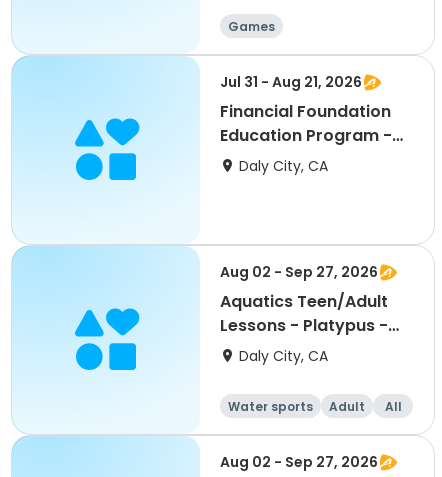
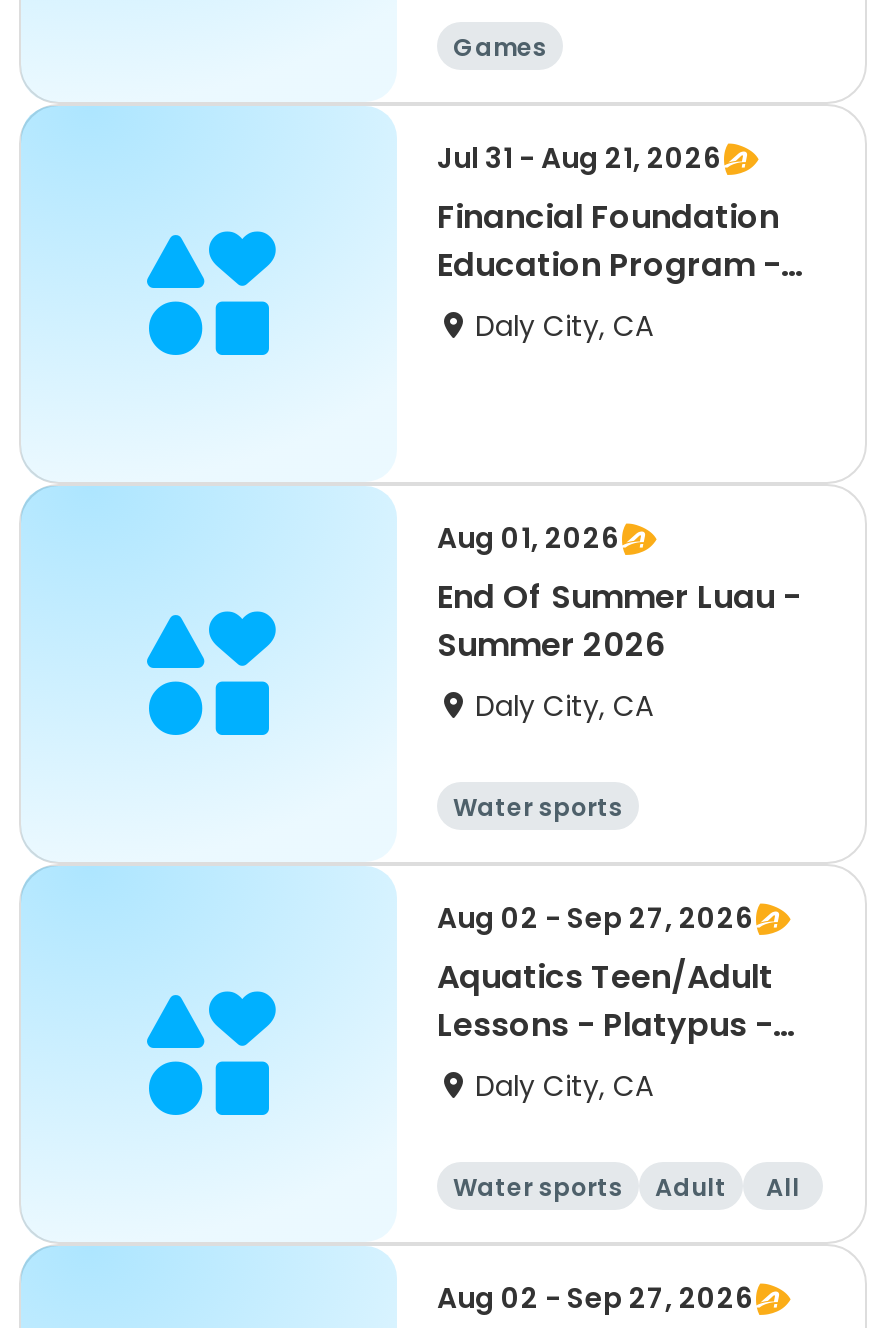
none -> [437,518,801,824] Aug 01, 2026 | End Of Summer Luau - | Summer 2026 | Daly City, CA | Water sports

